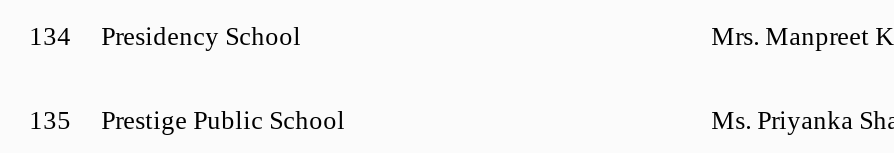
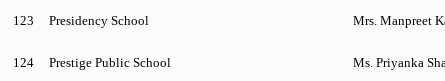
[29,20,301,50] 134 Presidency School -> [13,13,149,28] 123 Presidency School
[29,104,345,134] 135 Prestige Public School -> [13,55,171,70] 124 Prestige Public School

